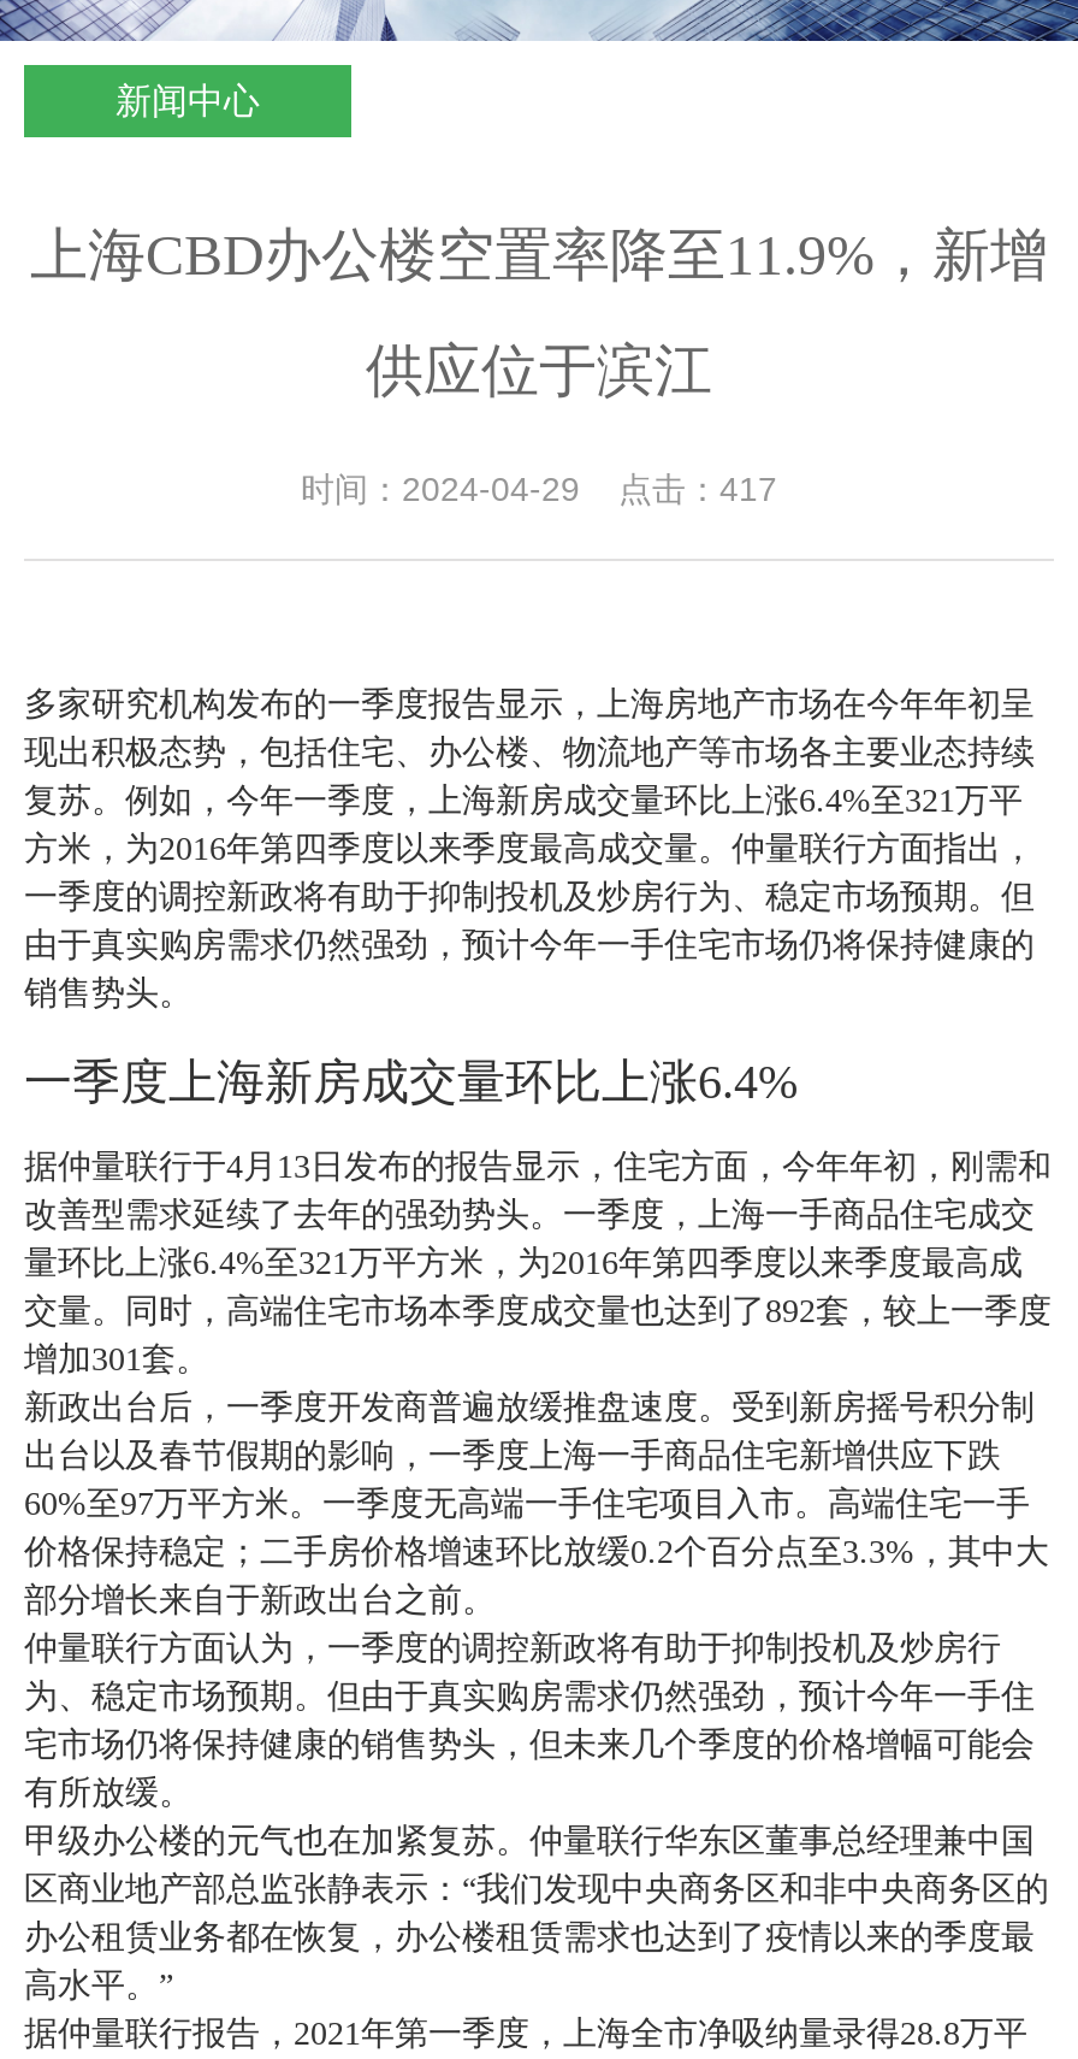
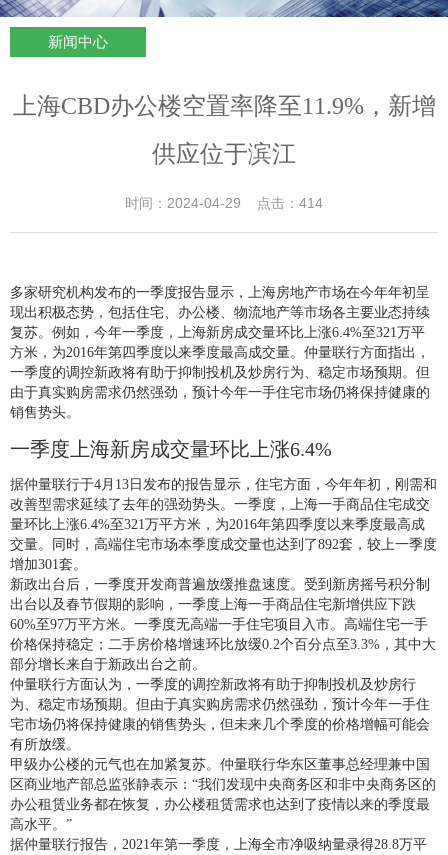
[301,469,777,507] 时间：2024-04-29 点击：417 -> [125,195,323,211] 时间：2024-04-29 点击：414

